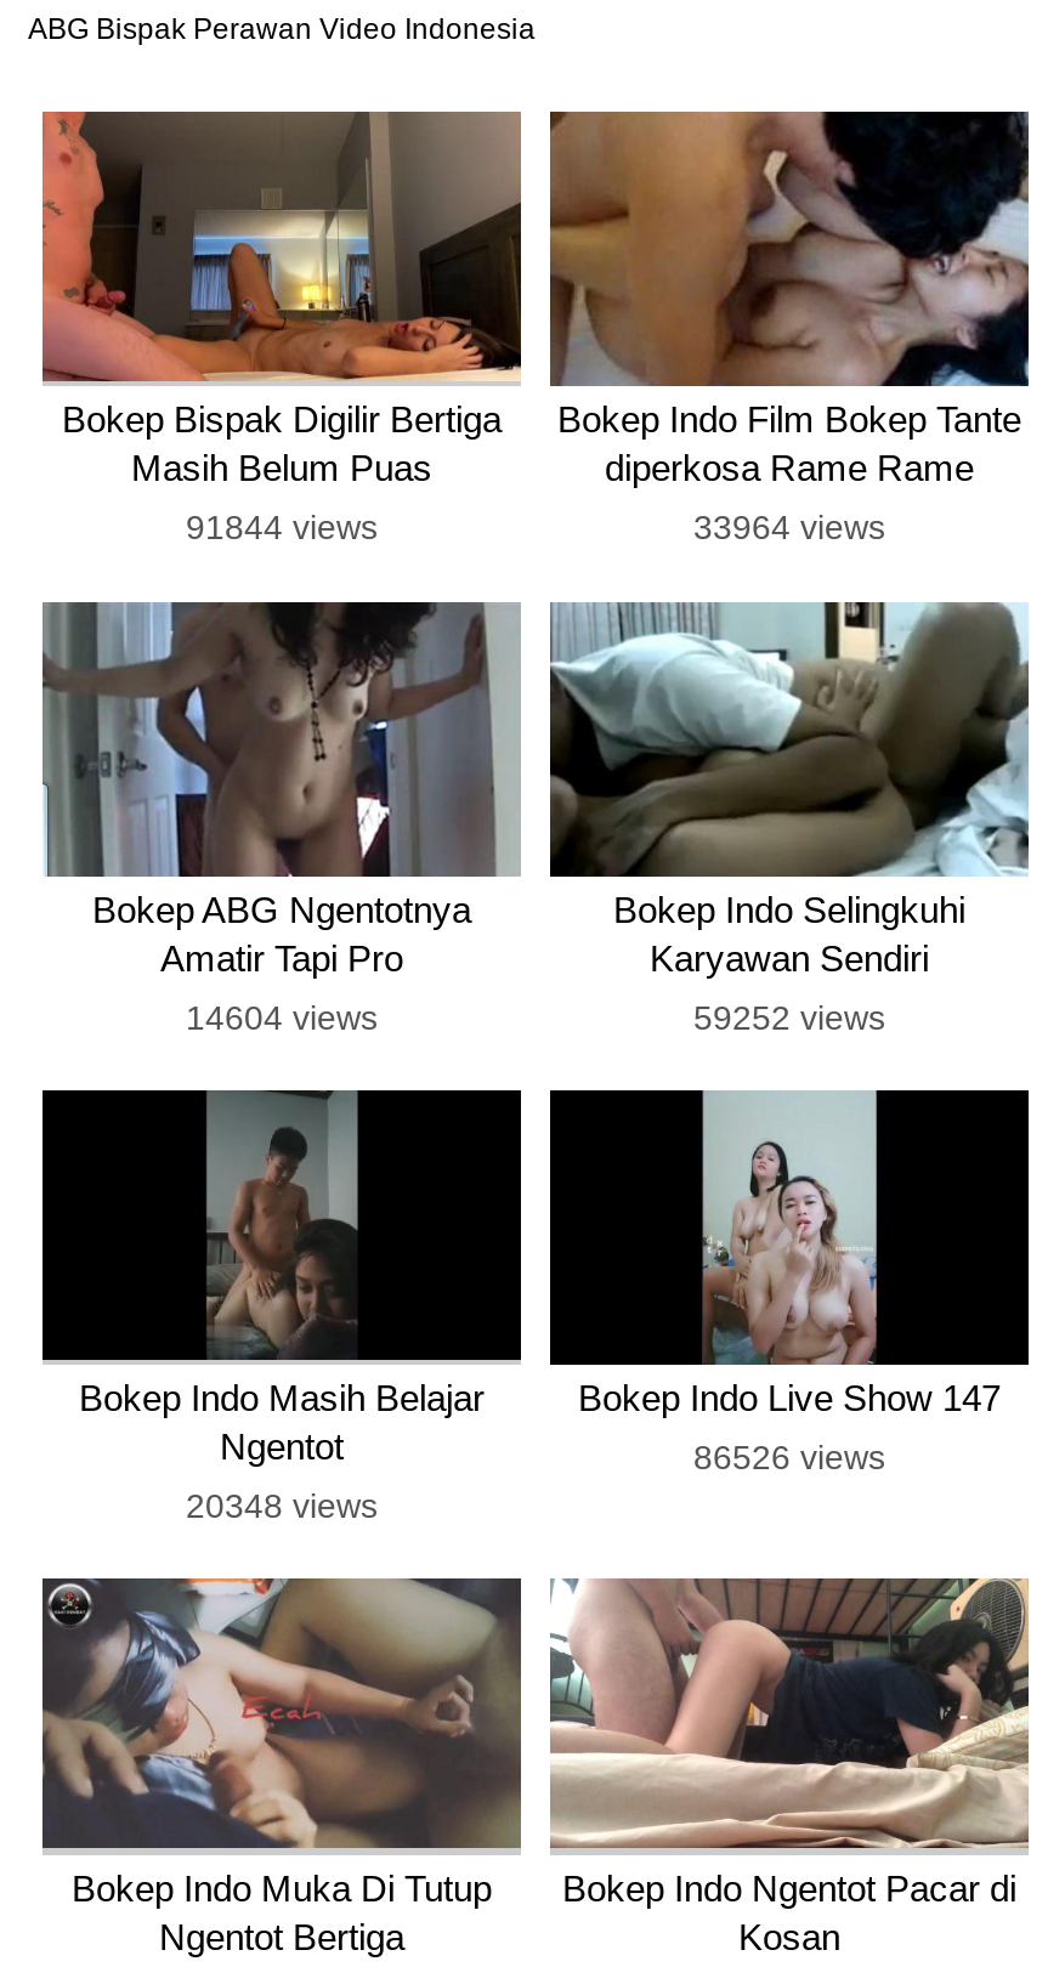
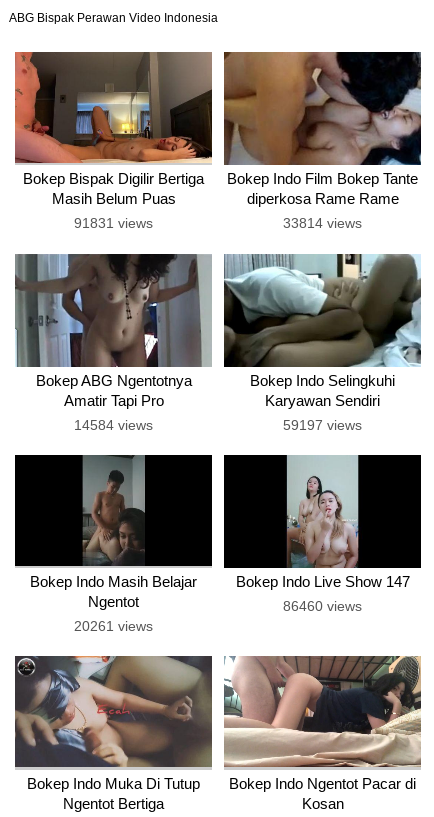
[186,508,378,547] 91844 views -> [74,215,153,231] 91831 views
[693,508,885,547] 33964 views -> [283,215,362,231] 33814 views
[186,997,378,1036] 14604 views -> [74,417,153,433] 14584 views
[693,997,885,1036] 59252 views -> [283,417,362,433] 59197 views
[693,1438,885,1477] 86526 views -> [283,598,362,614] 86460 views
[186,1486,378,1525] 20348 views -> [74,618,153,634] 20261 views

